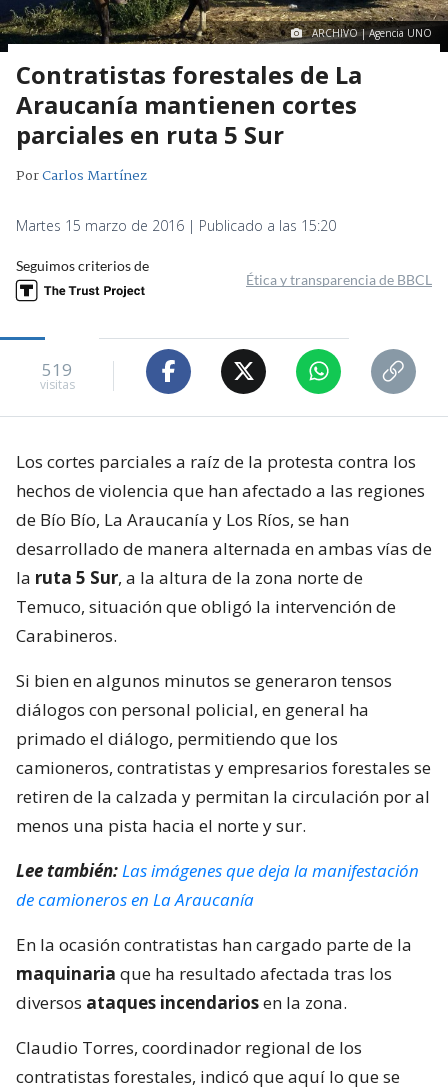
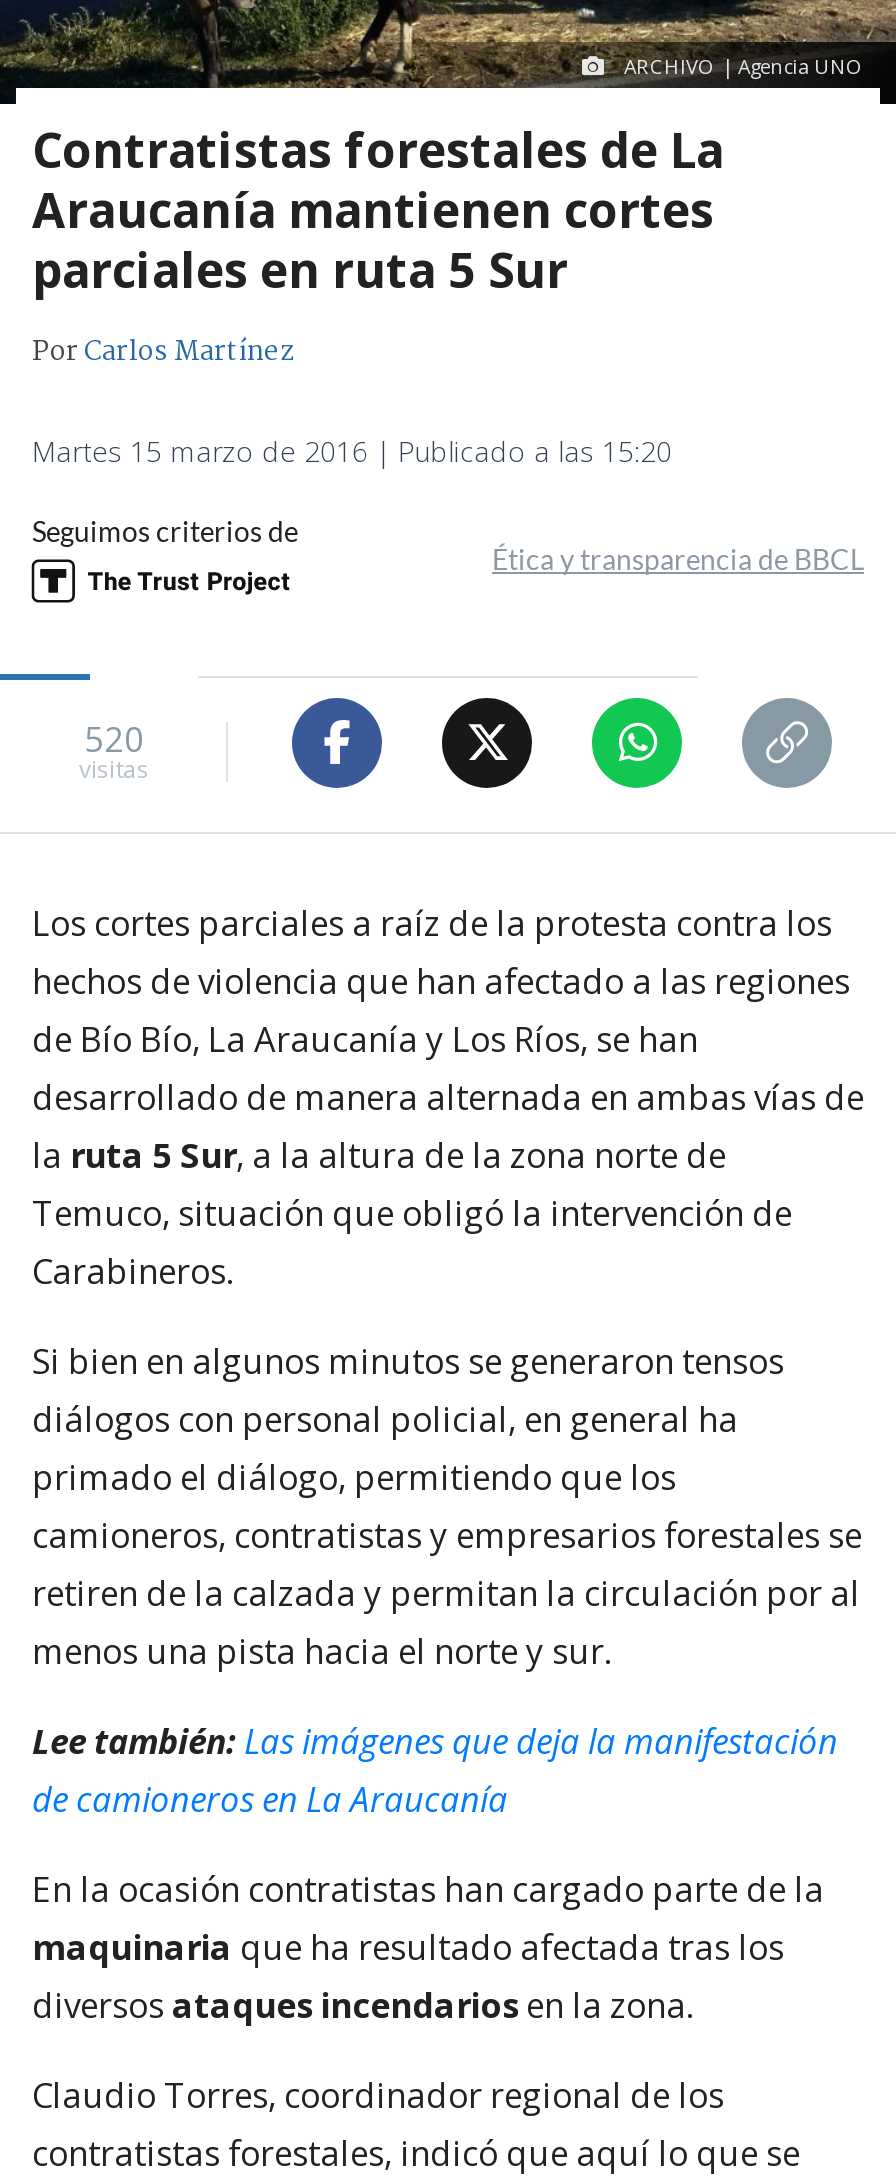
[42,358,72,381] 519 -> [84,717,144,763] 520

